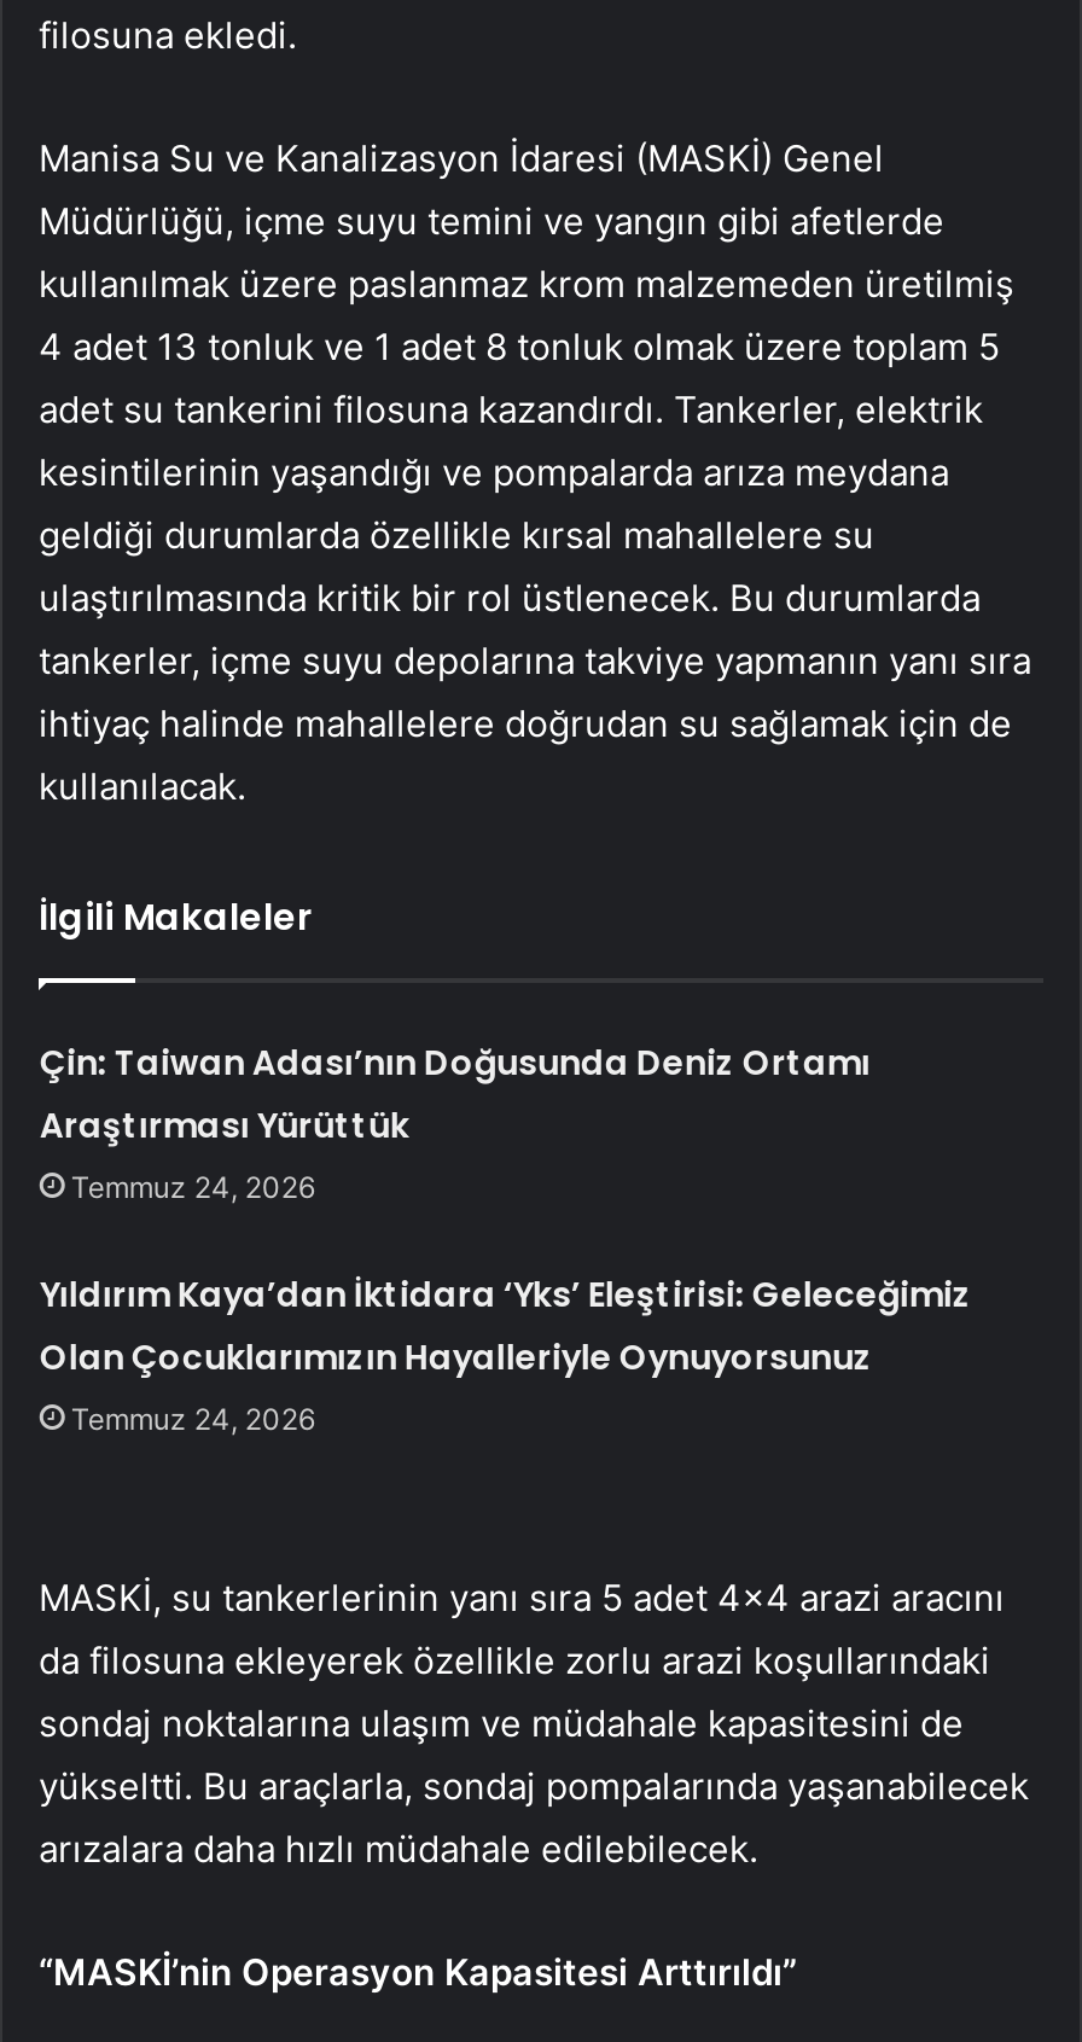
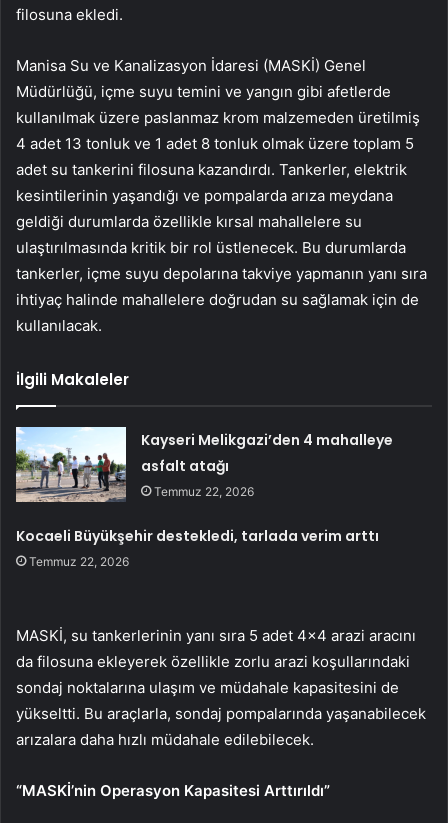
[39,1038,870,1205] Çin: Taiwan Adası’nın Doğusunda Deniz Ortamı | Araştırması Yürüttük | Temmuz 24, 2026 -> [141,430,393,499] Kayseri Melikgazi’den 4 mahalleye | asfalt atağı | Temmuz 22, 2026
[39,1270,972,1437] Yıldırım Kaya’dan İktidara ‘Yks’ Eleştirisi: Geleceğimiz | Olan Çocuklarımızın Hayalleriyle Oynuyorsunuz | Temmuz 24, 2026 -> [16,526,379,569] Kocaeli Büyükşehir destekledi, tarlada verim arttı | Temmuz 22, 2026

